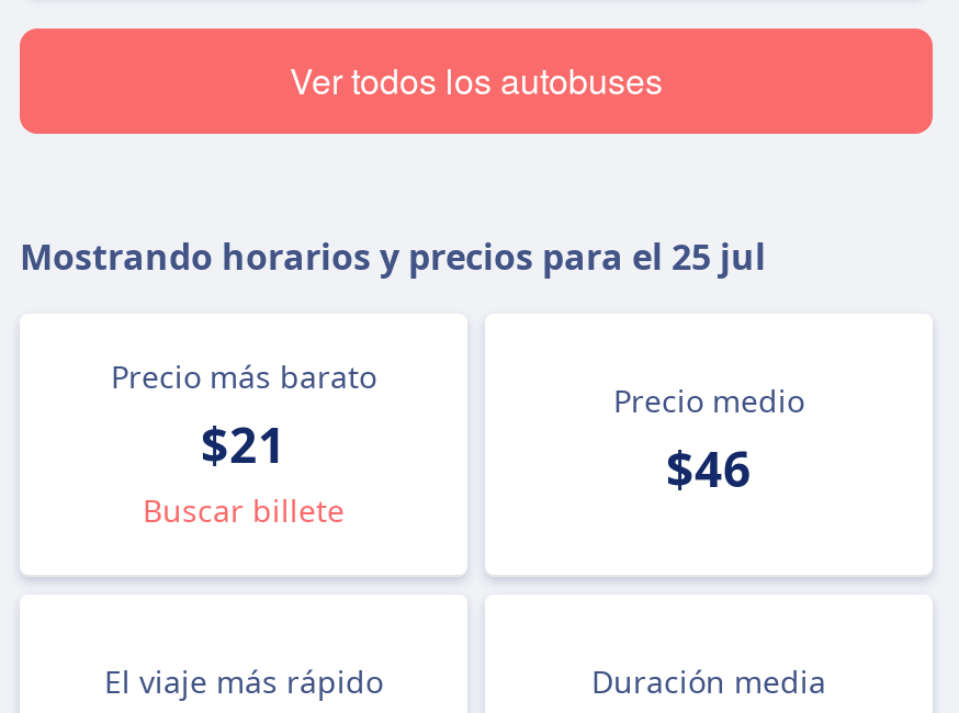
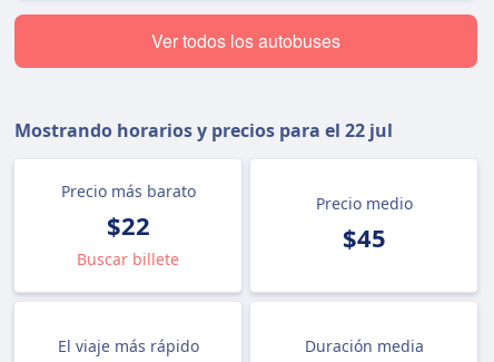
[20,233,766,281] Mostrando horarios y precios para el 25 jul -> [14,118,393,143] Mostrando horarios y precios para el 22 jul
[201,410,286,476] $21 -> [106,208,150,242] $22
[666,434,752,500] $46 -> [342,221,386,254] $45

